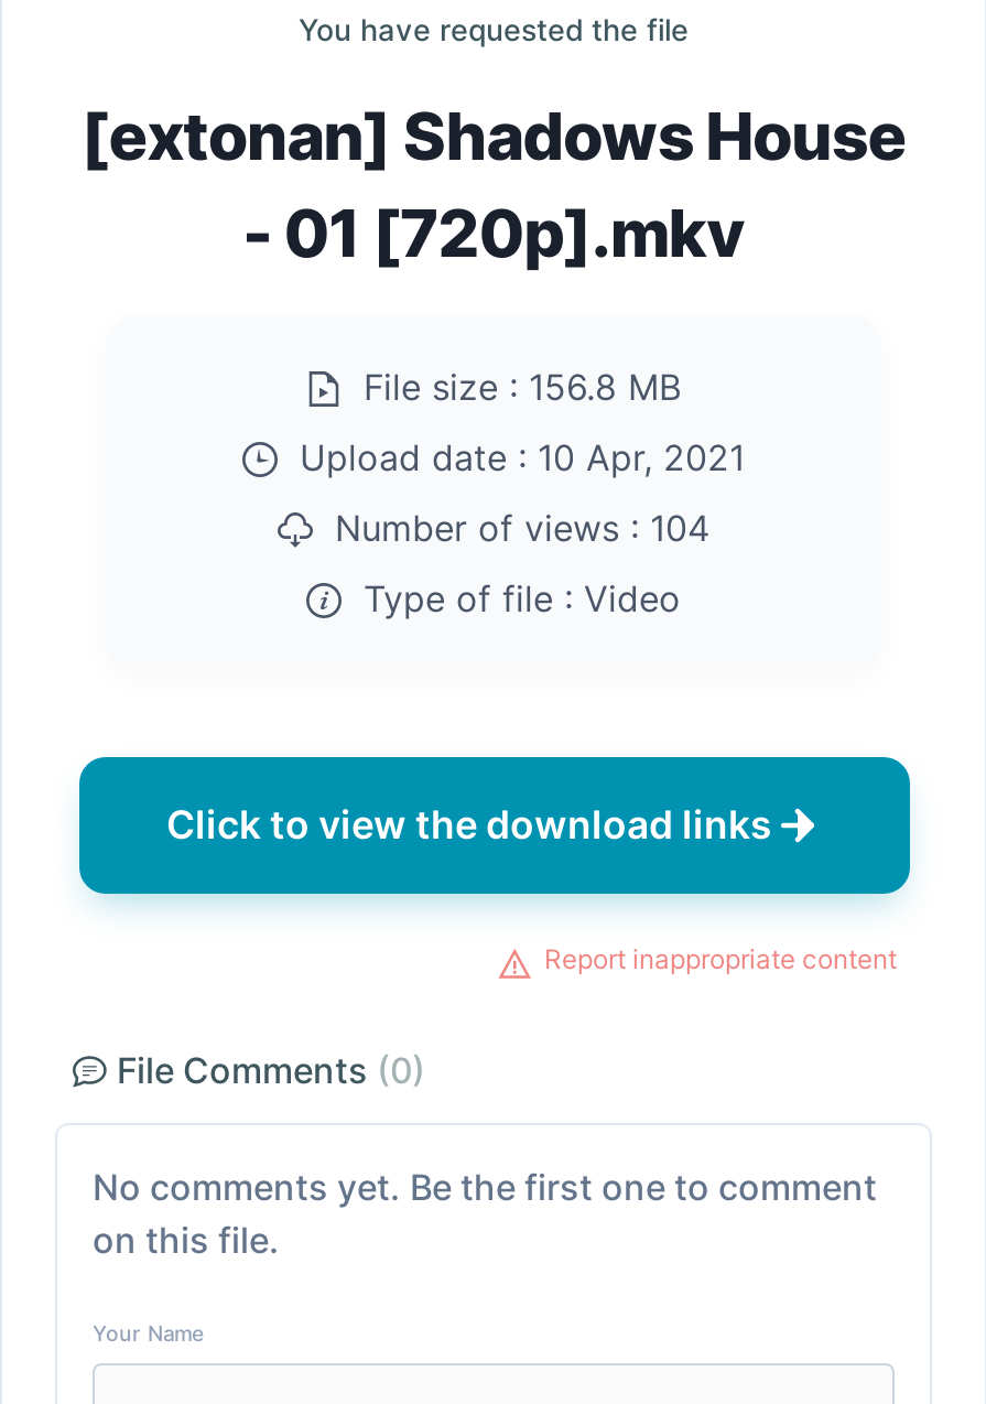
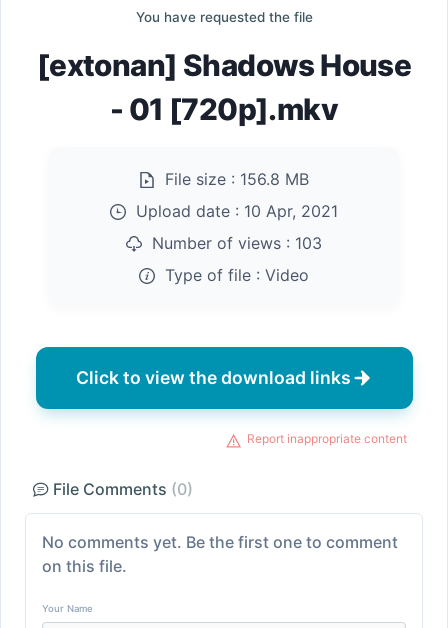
[313,505,709,549] Number of views : 104 -> [142,233,322,253] Number of views : 103

